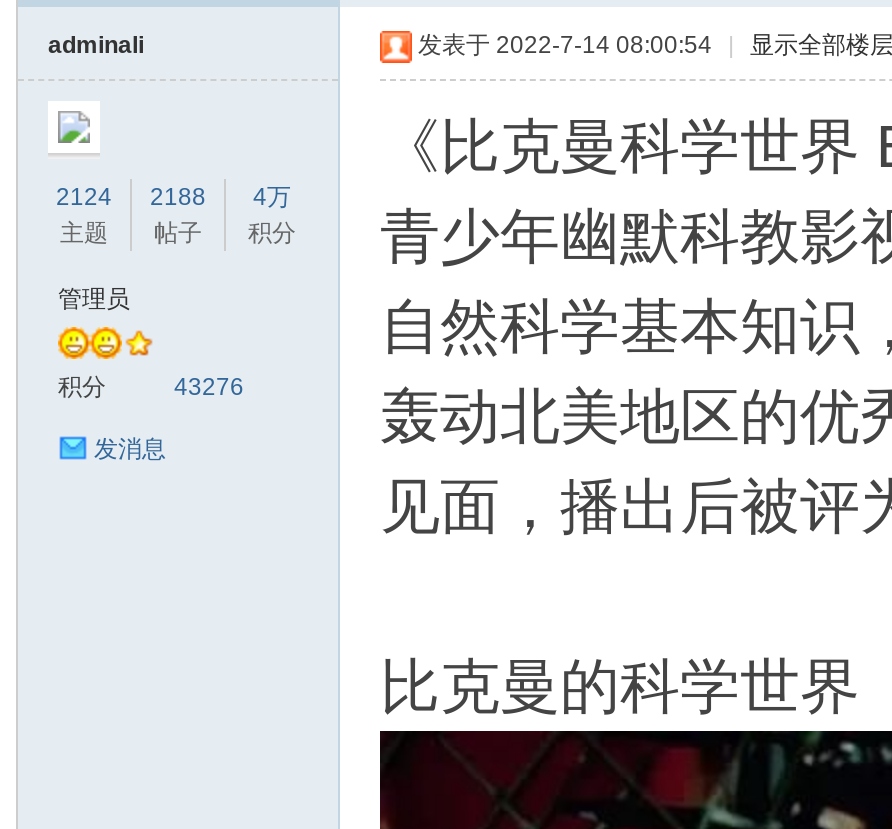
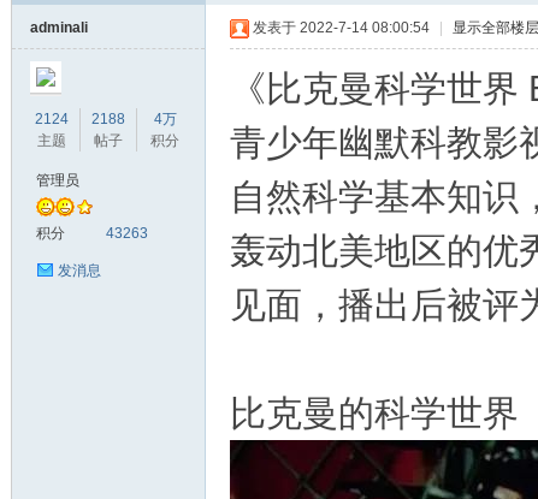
[174,373,244,401] 43276 -> [106,225,148,242] 43263

